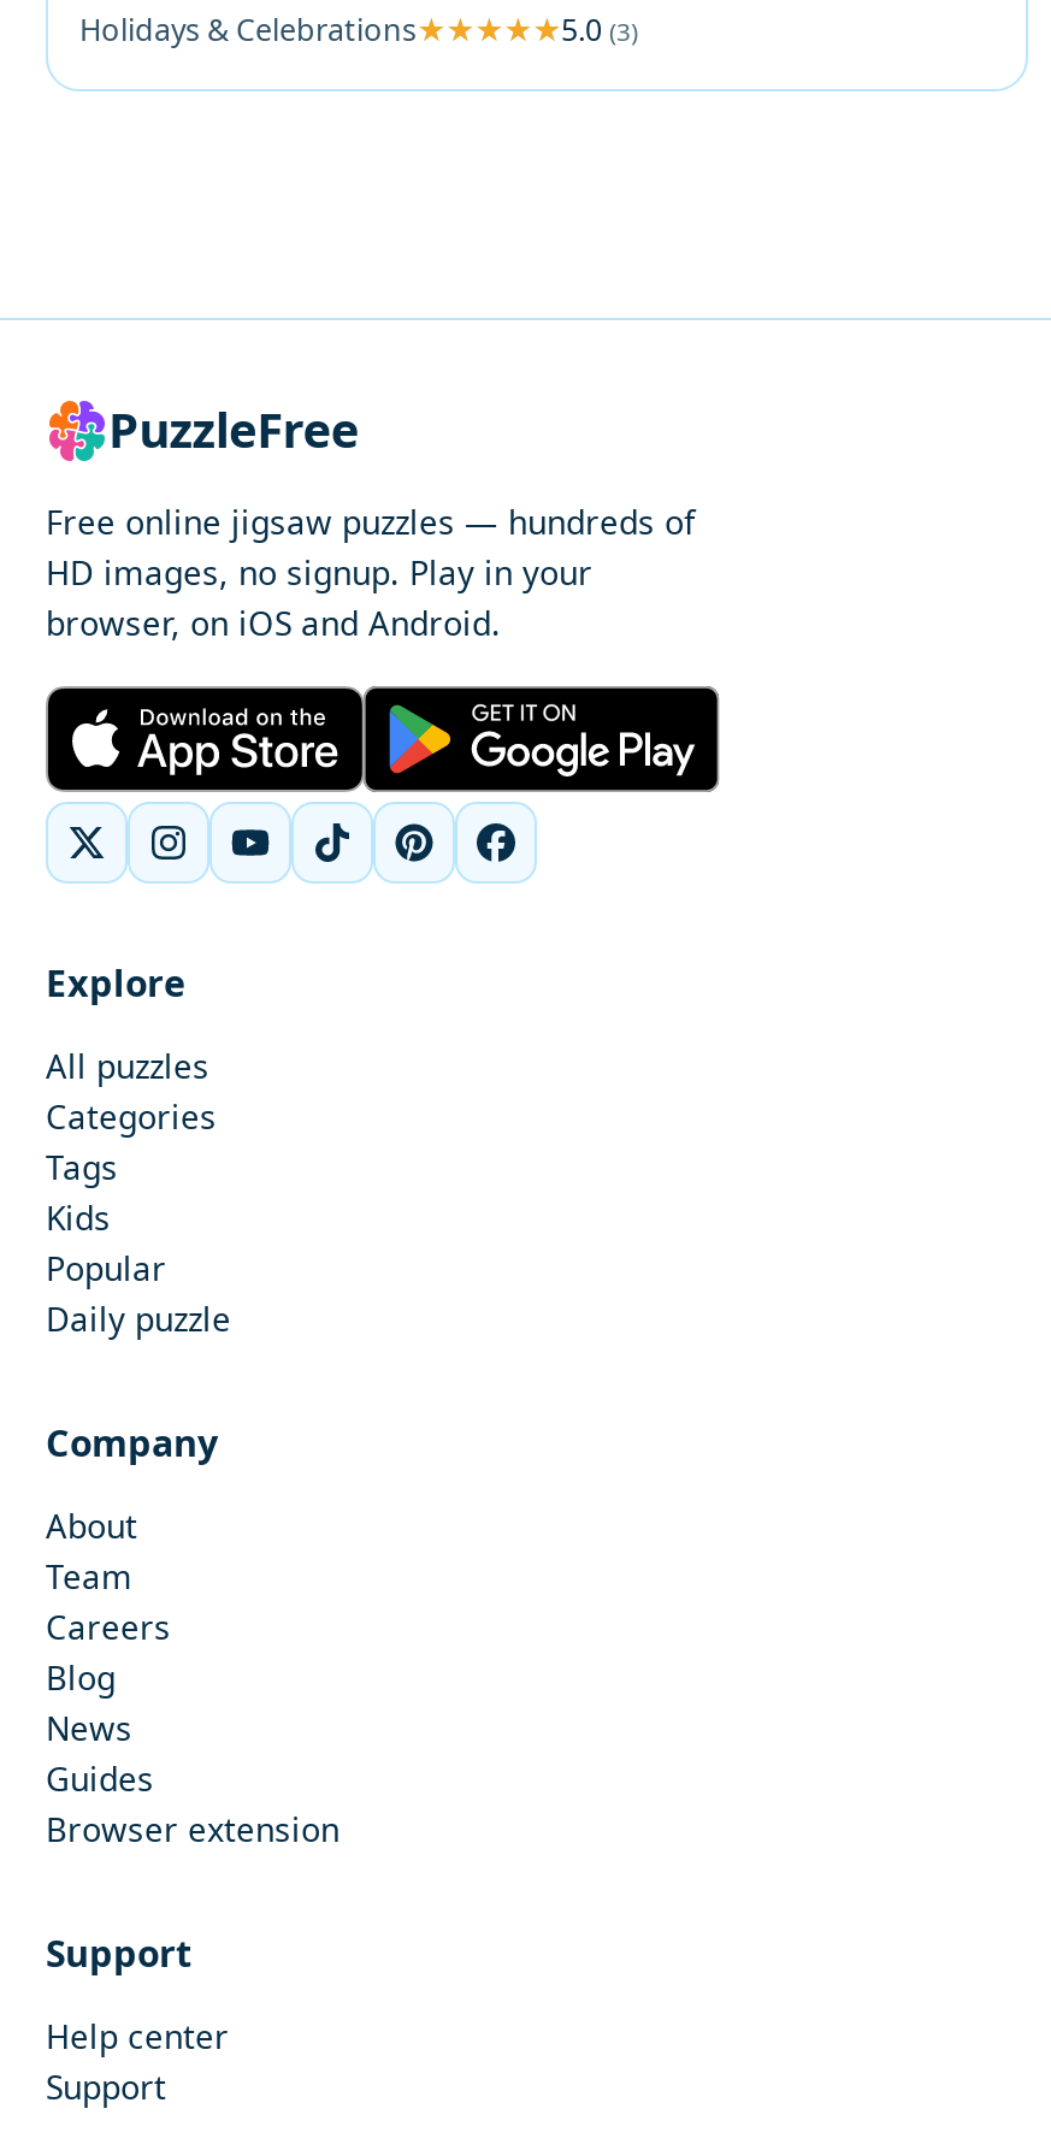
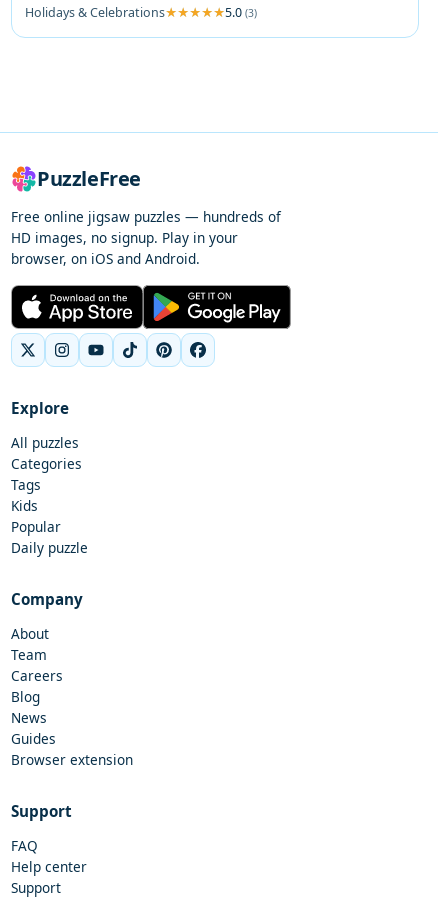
none -> [11,836,38,855] FAQ

